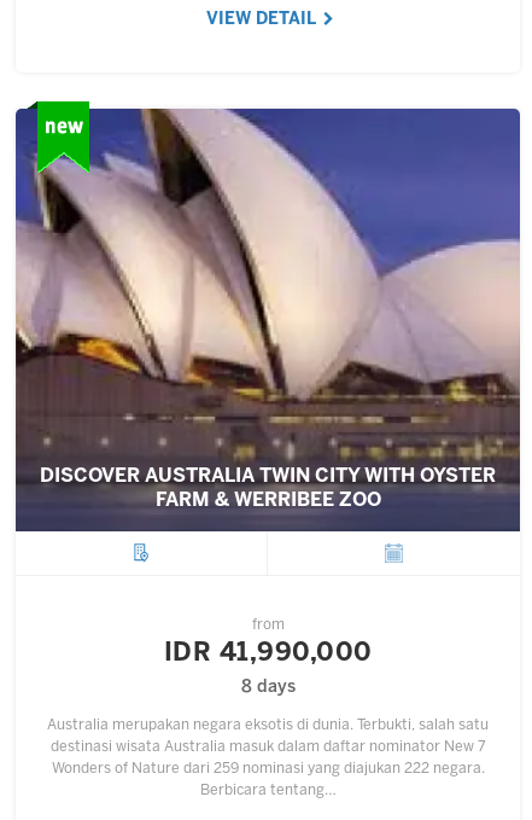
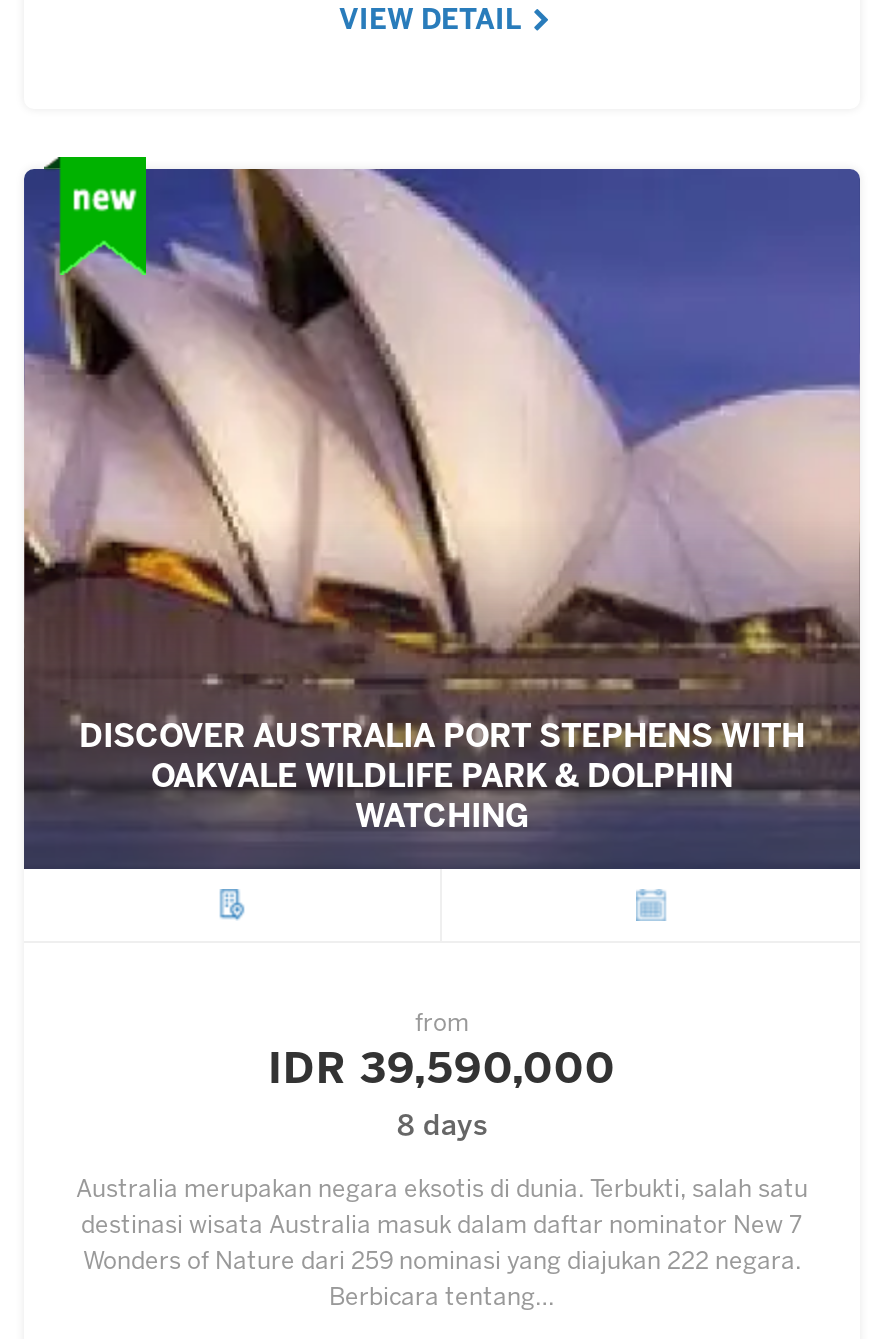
[40,467,496,510] DISCOVER AUSTRALIA TWIN CITY WITH OYSTER | FARM & WERRIBEE ZOO -> [79,723,805,833] DISCOVER AUSTRALIA PORT STEPHENS WITH | OAKVALE WILDLIFE PARK & DOLPHIN | WATCHING
[163,641,372,665] IDR 41,990,000 -> [268,1051,616,1091] IDR 39,590,000

